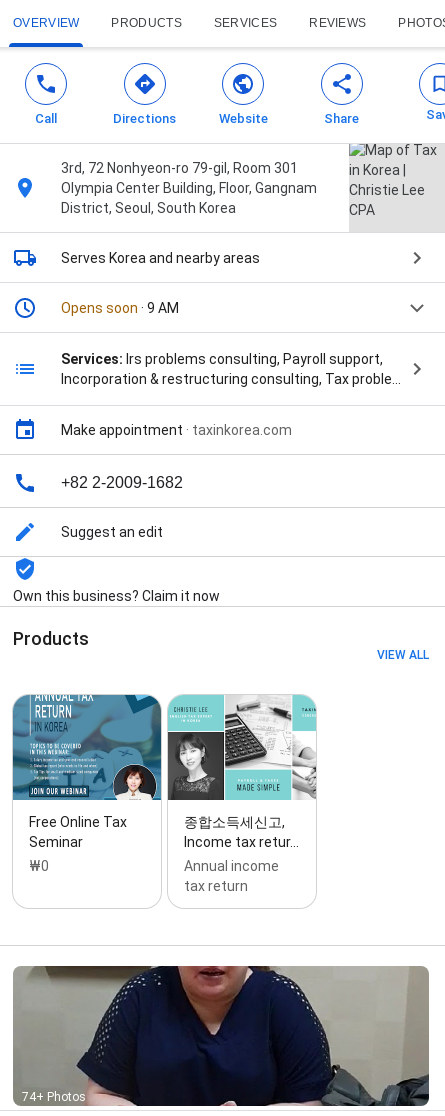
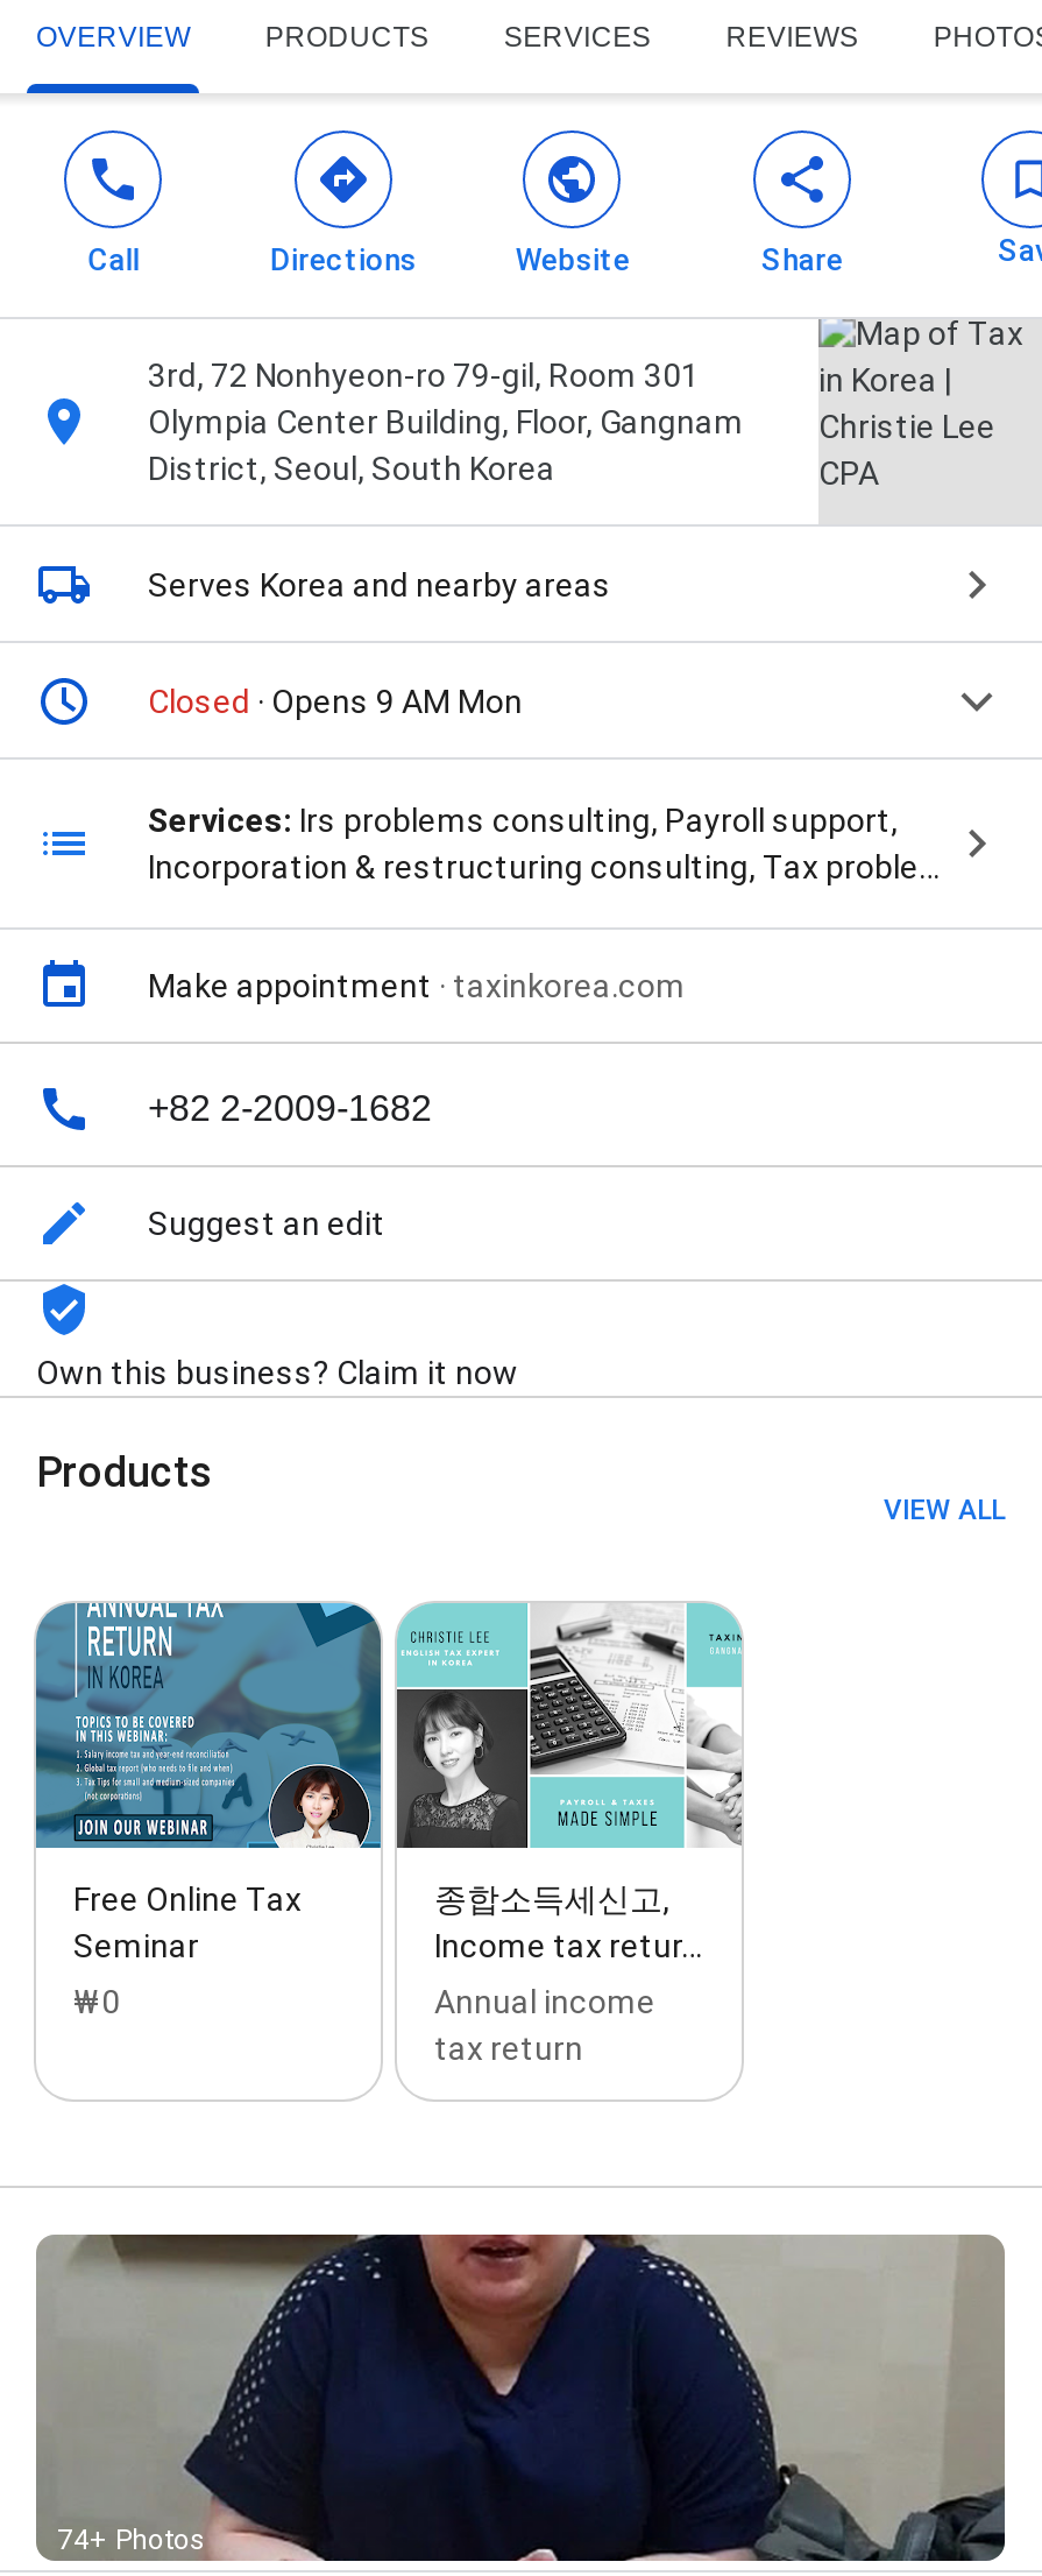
[61,300,179,316] Opens soon · 9 AM -> [148,683,523,720] Closed · Opens 9 AM Mon

